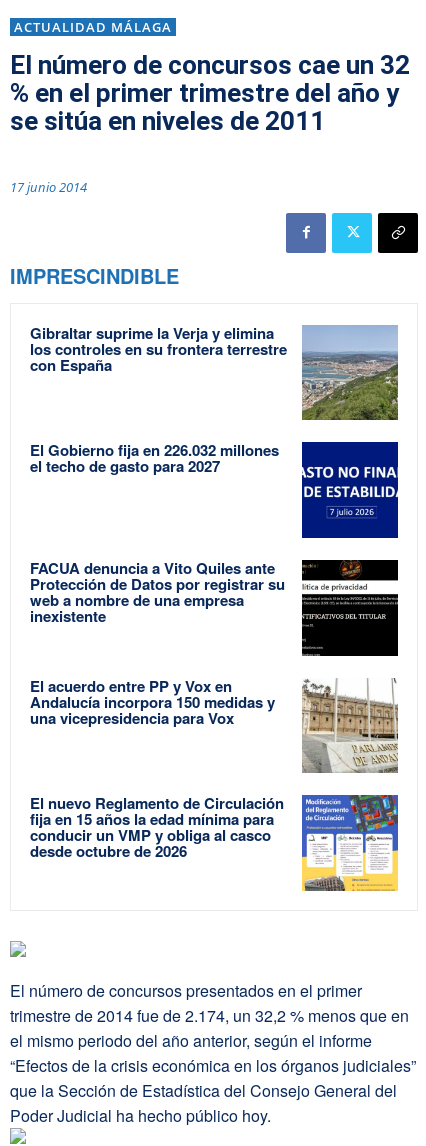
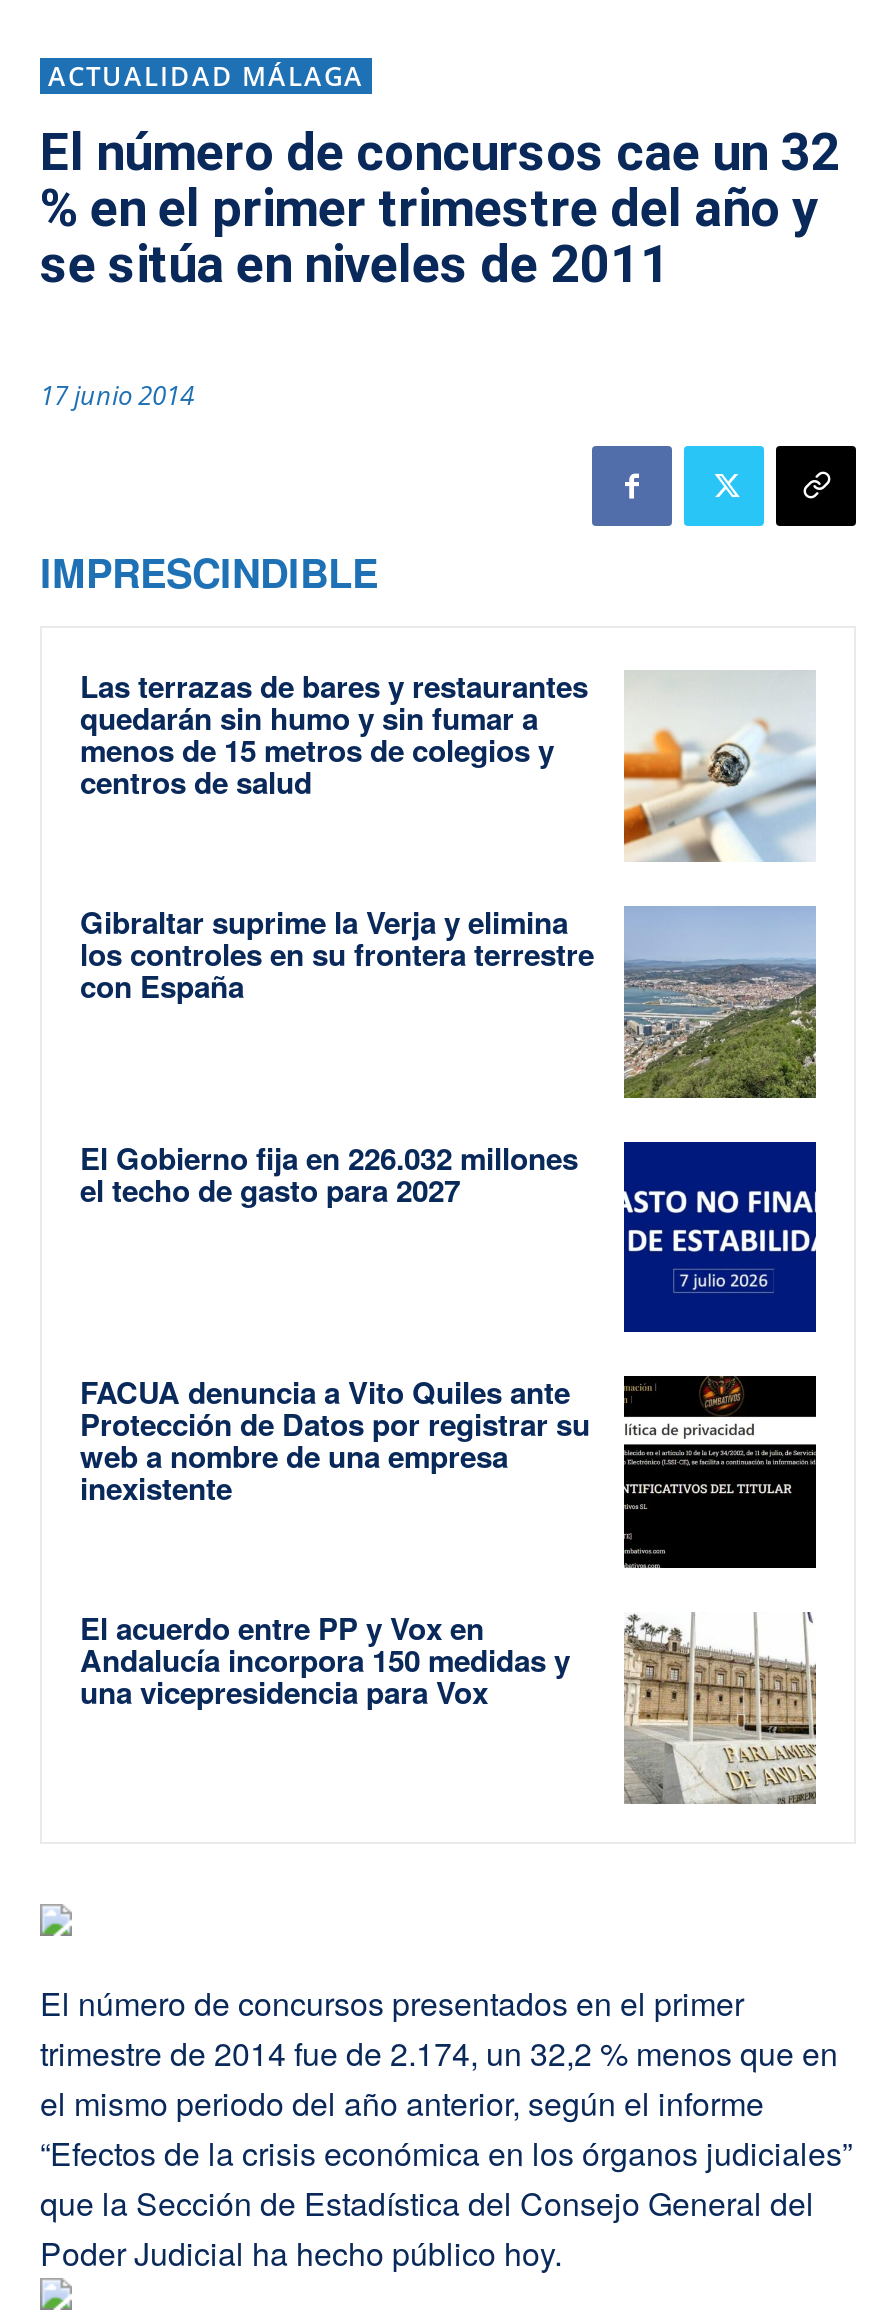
none -> [80,664,816,863] [image] | Las terrazas de bares y restaurantes | quedarán sin humo y sin fumar a | menos de 15 metros de colegios y | centros de salud
moved [30,322,400,729] -> [80,900,820,1714]: [image] | Gibraltar suprime la Verja y elimina | los controles en su frontera terrestre | ... | Andalucía incorpora 150 medidas y | una vicepresidencia para Vox
[30,792,399,892] [image] | El nuevo Reglamento de Circulación | fija en 15 años la edad mínima para | conducir un VMP y obliga al casco | desde octubre de 2026 -> none

